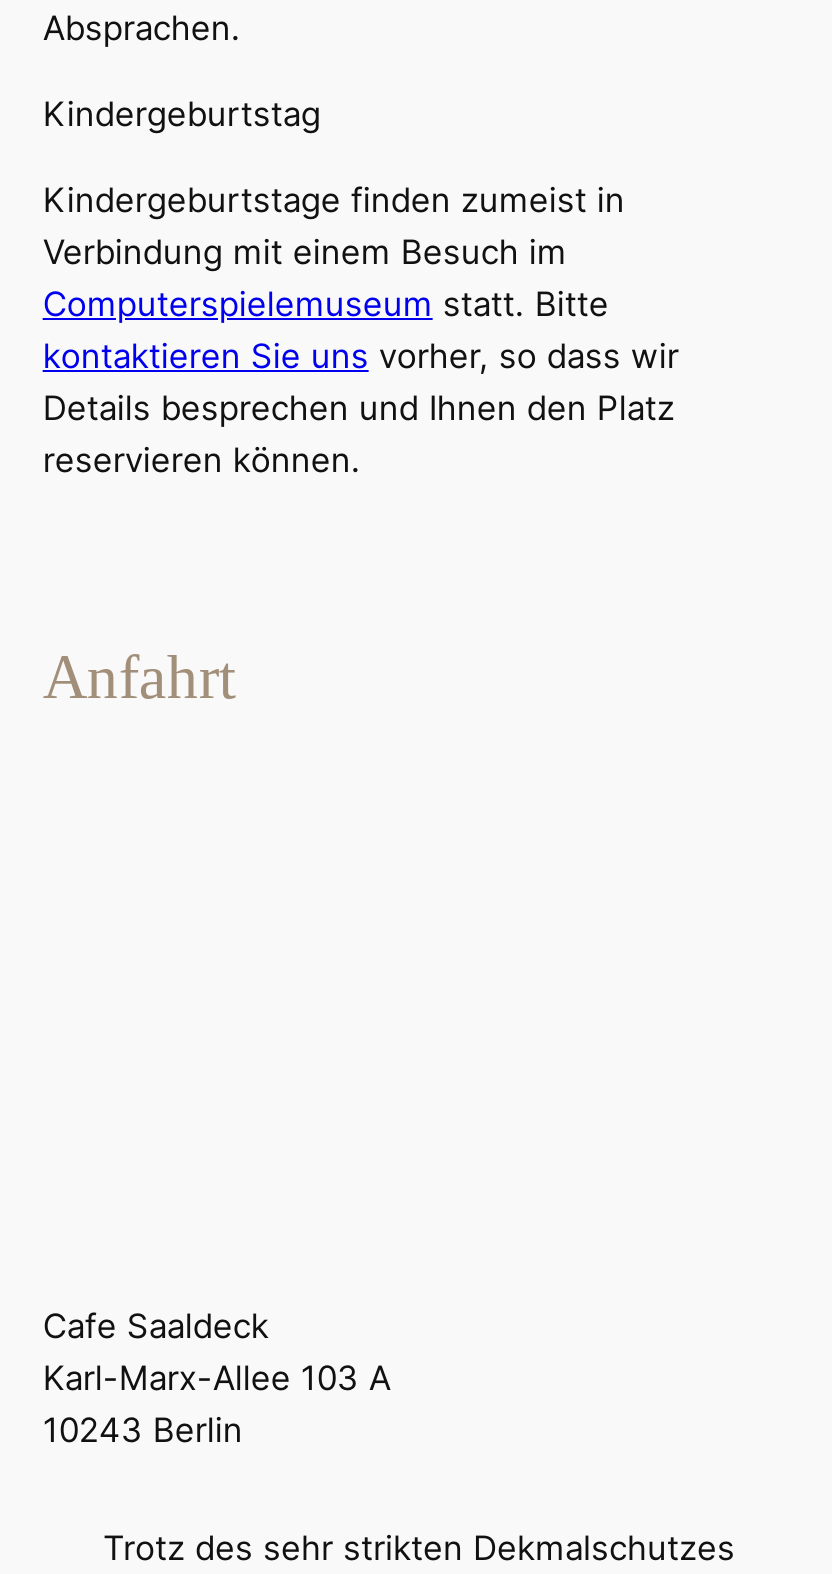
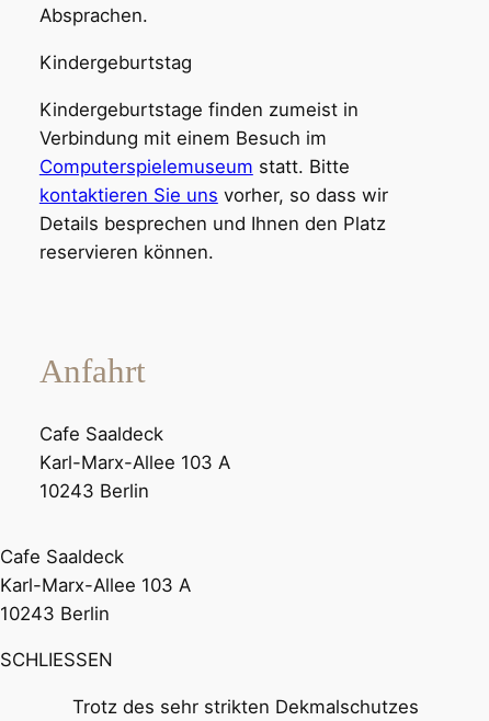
moved [43,1306,391,1450] -> [39,423,230,502]: Cafe Saaldeck | Karl-Marx-Allee 103 A | 10243 Berlin
none -> [0,545,191,671] Cafe Saaldeck | Karl-Marx-Allee 103 A | 10243 Berlin | SCHLIESSEN

